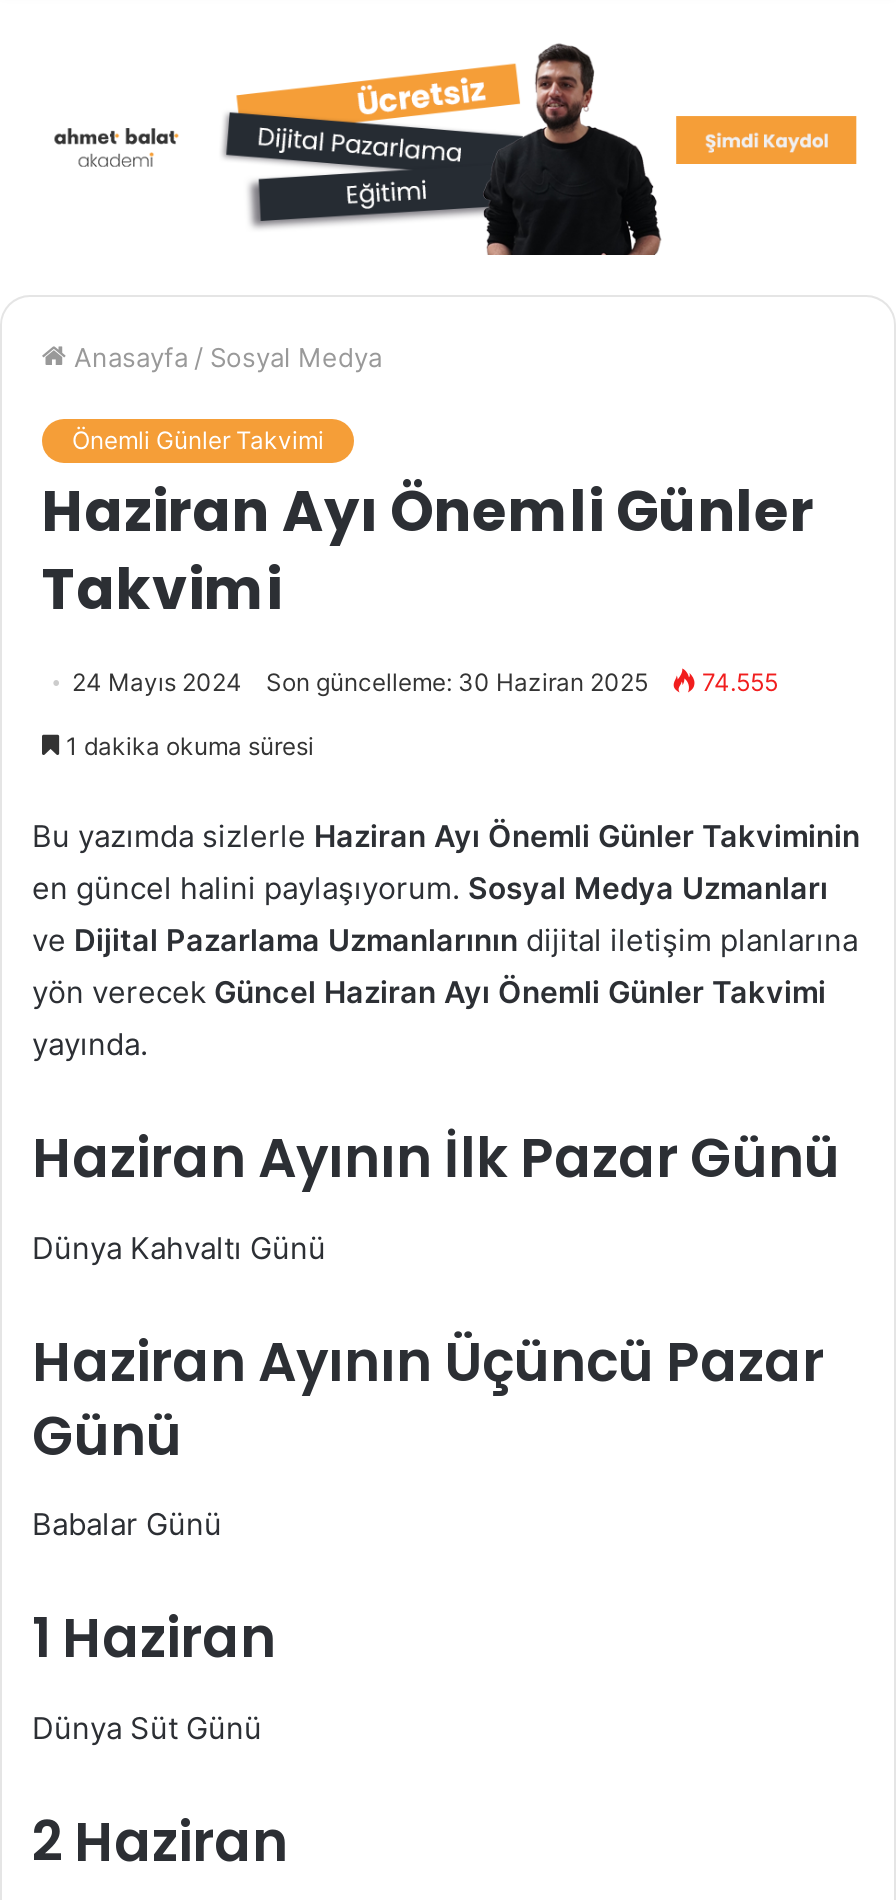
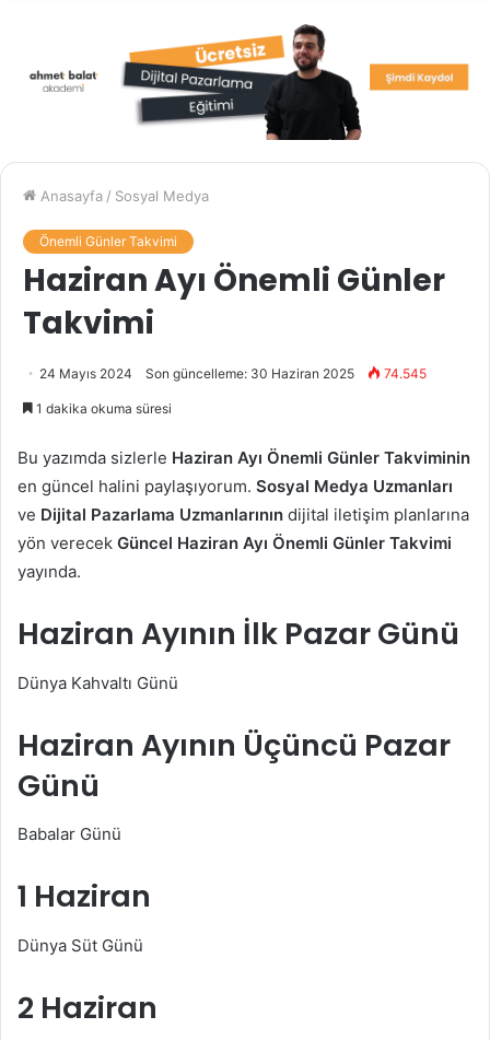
[72,668,778,698] 24 Mayıs 2024 Son güncelleme: 30 Haziran 2025 74.555 -> [39,366,427,382] 24 Mayıs 2024 Son güncelleme: 30 Haziran 2025 74.545

